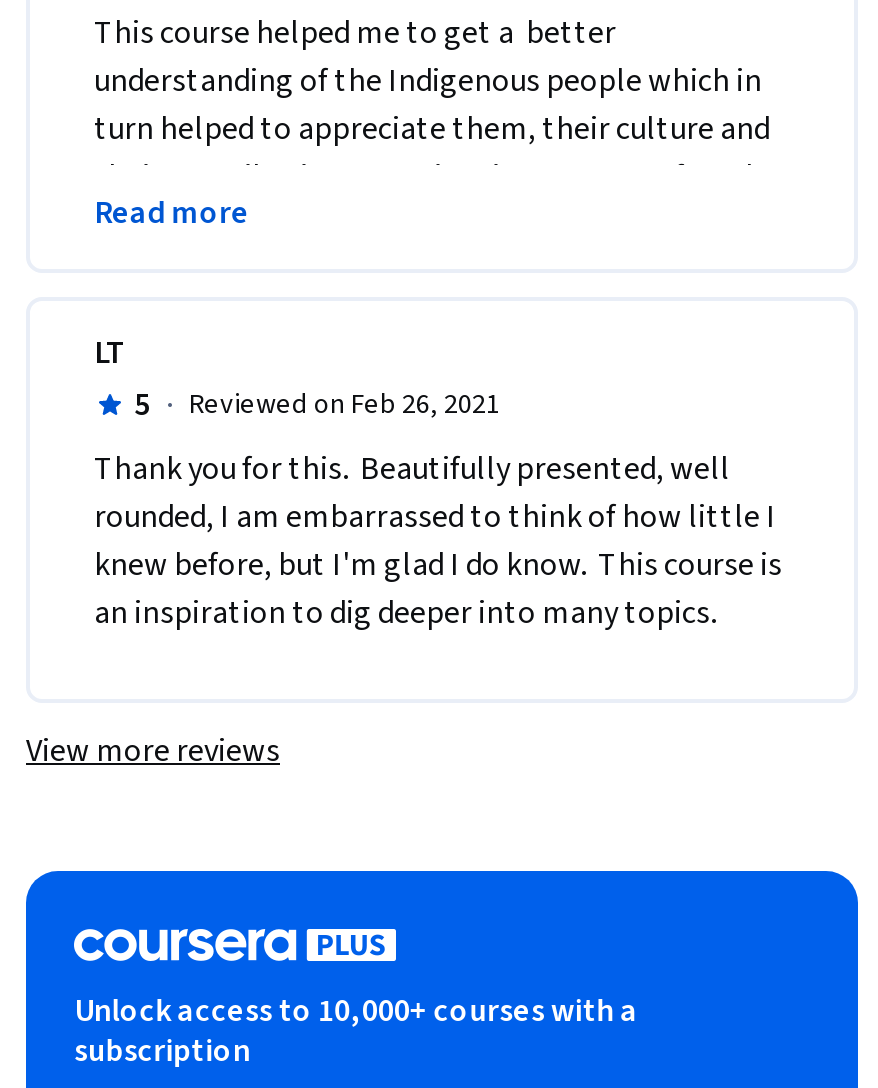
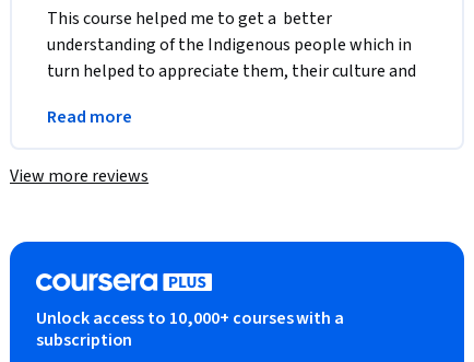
[94,331,782,635] LT | 5 · Reviewed on Feb 26, 2021 | Thank you for this. Beautifully presented, well | rounded, I am embarrassed to think of how little I | knew before, but I'm glad I do know. This course is | an inspiration to dig deeper into many topics. -> none

